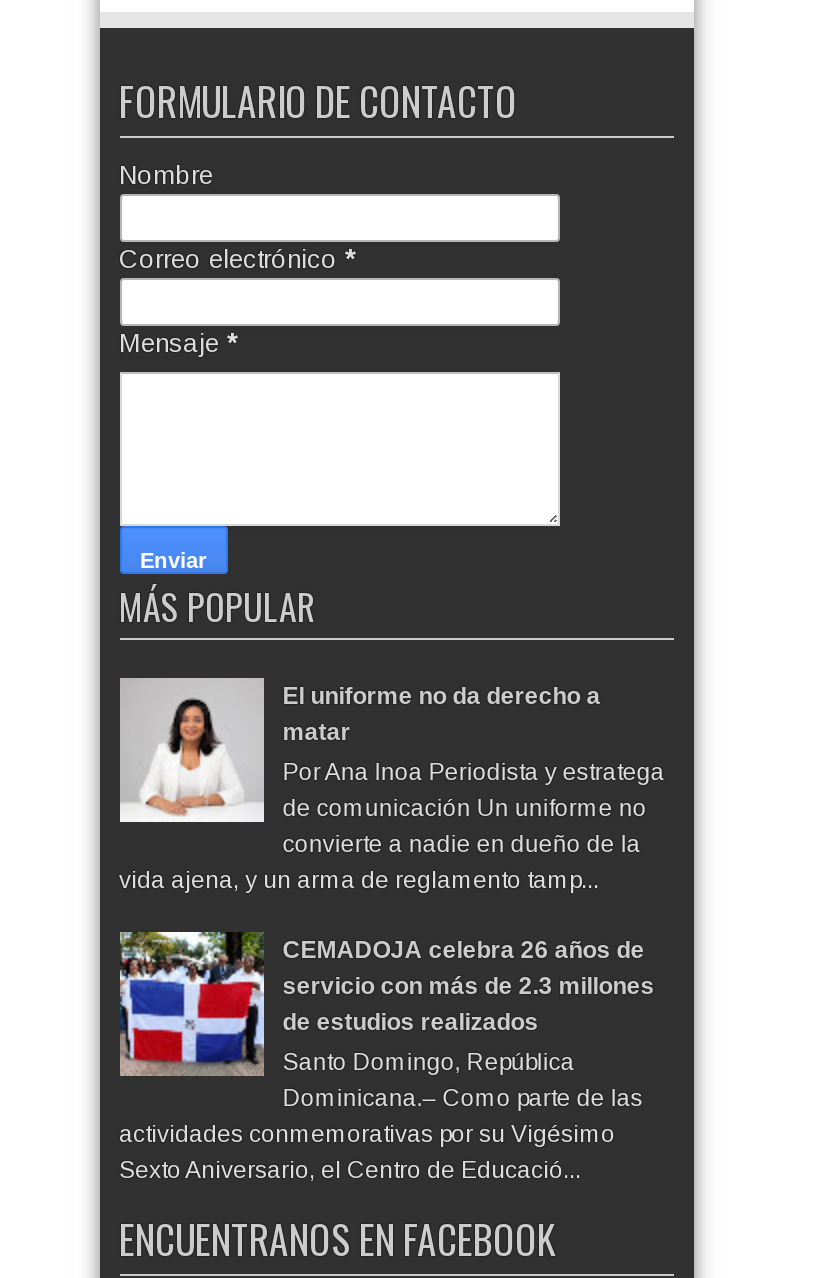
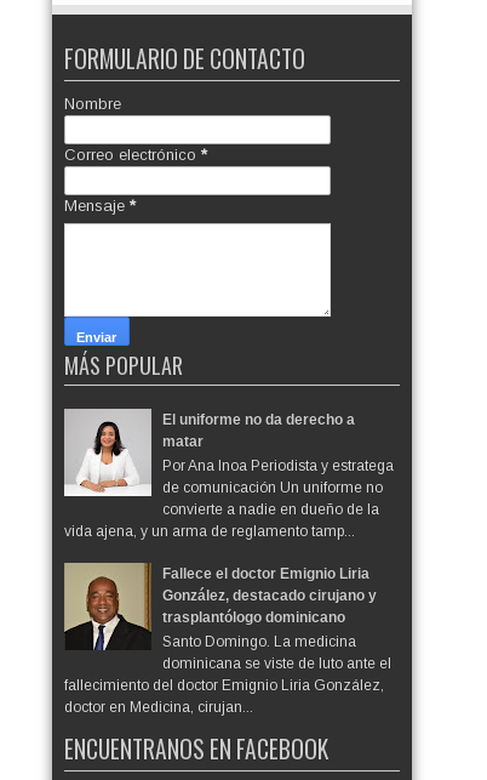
[118,930,643,1184] [image] | Santo Domingo, República | Dominicana.– Como parte de las | actividades conmemorativas por su Vigésimo | Sexto Aniversario, el Centro de Educació... -> [63,562,392,716] [image] | Santo Domingo. La medicina | dominicana se viste de luto ante el | fallecimiento del doctor Emignio Liria González, | doctor en Medicina, cirujan...
[283,936,655,1036] CEMADOJA celebra 26 años de | servicio con más de 2.3 millones | de estudios realizados -> [163,565,377,626] Fallece el doctor Emignio Liria | González, destacado cirujano y | trasplantólogo dominicano

